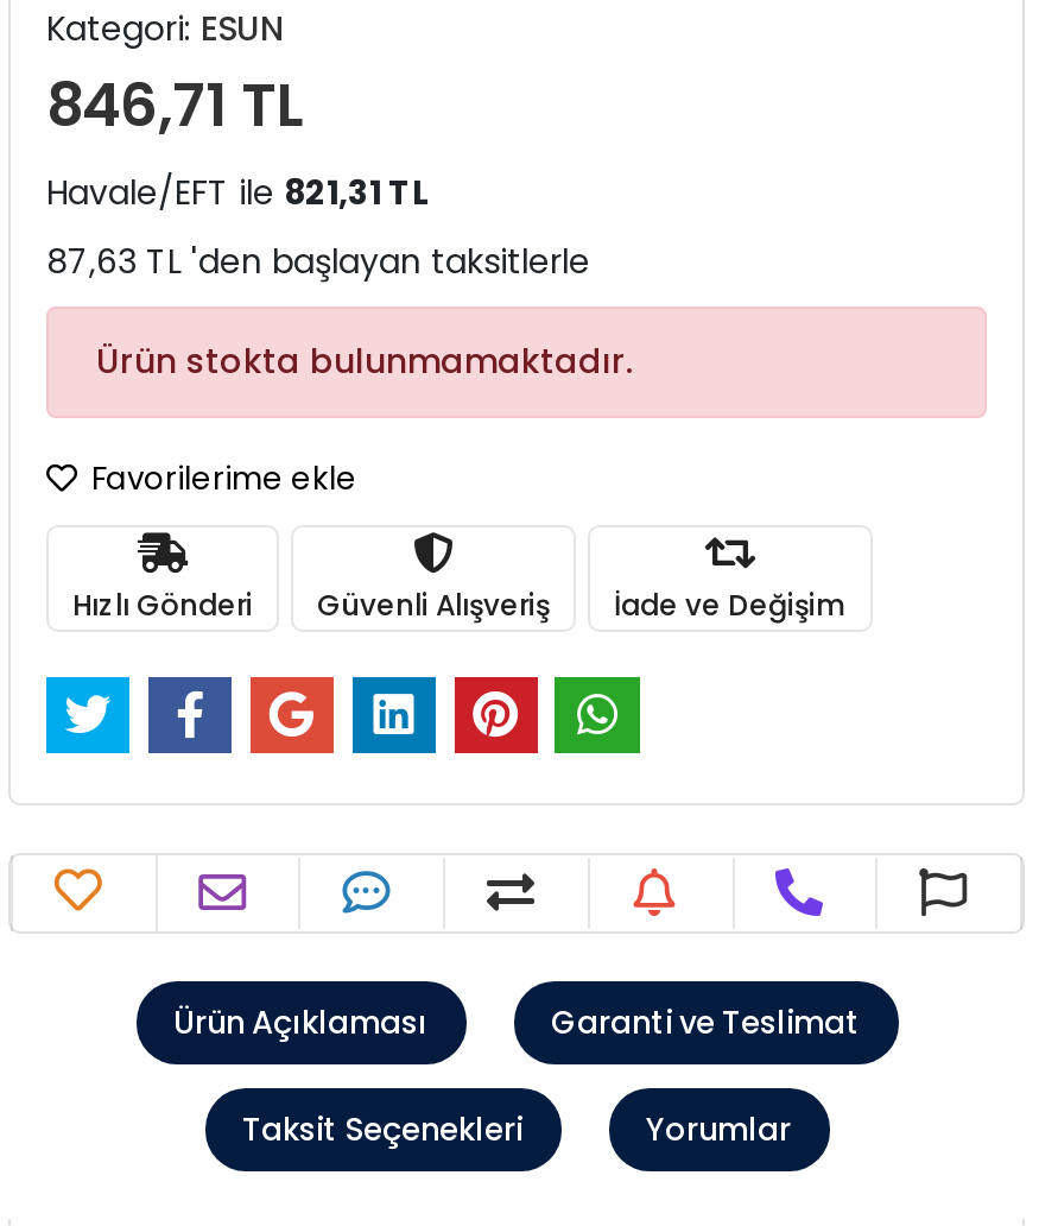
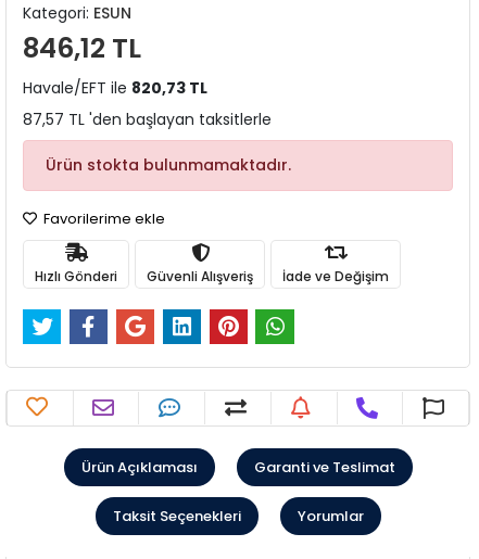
[46,64,305,147] 846,71 TL -> [23,29,141,67] 846,12 TL
[46,169,429,216] Havale/EFT ile 821,31 TL -> [23,77,207,99] Havale/EFT ile 820,73 TL
[46,238,590,285] 87,63 TL 'den başlayan taksitlerle -> [23,109,272,130] 87,57 TL 'den başlayan taksitlerle

